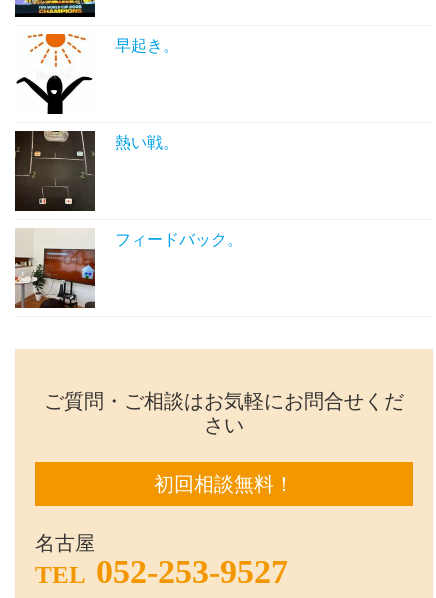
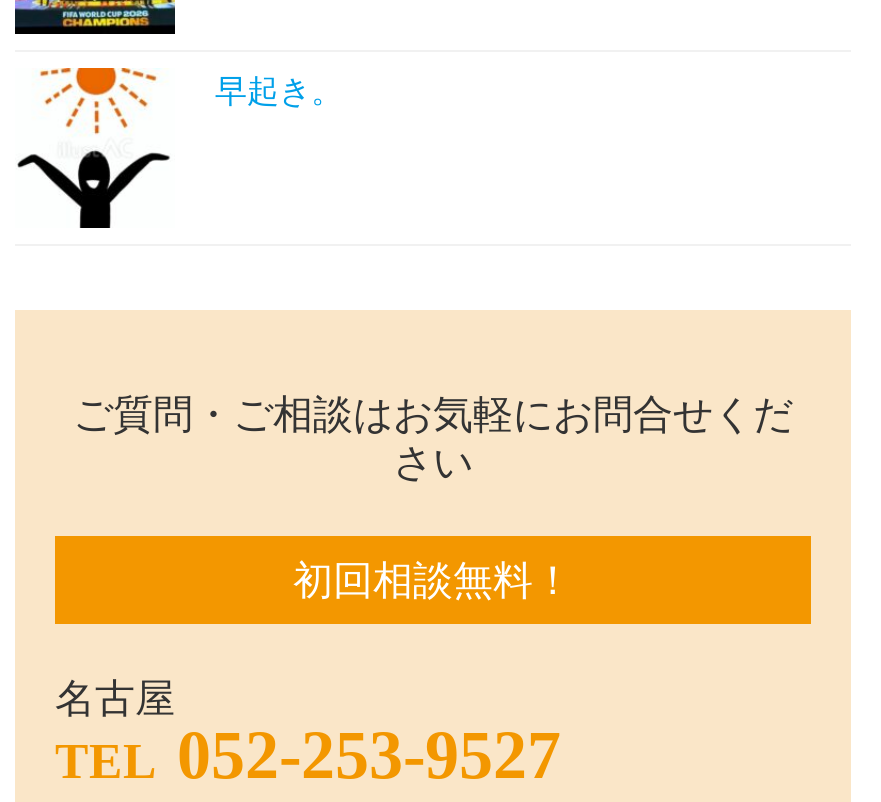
[14,130,179,211] [image] | 熱い戦。 -> none
[14,231,243,309] [image] | フィードバック。 -> none

